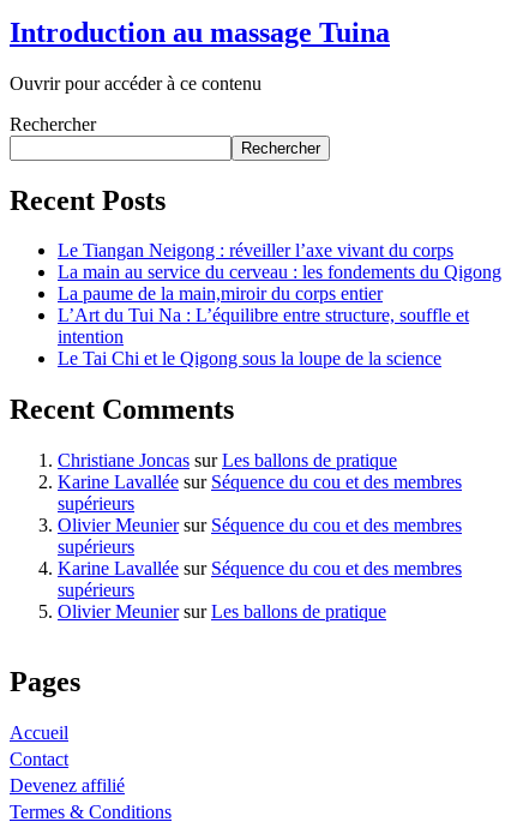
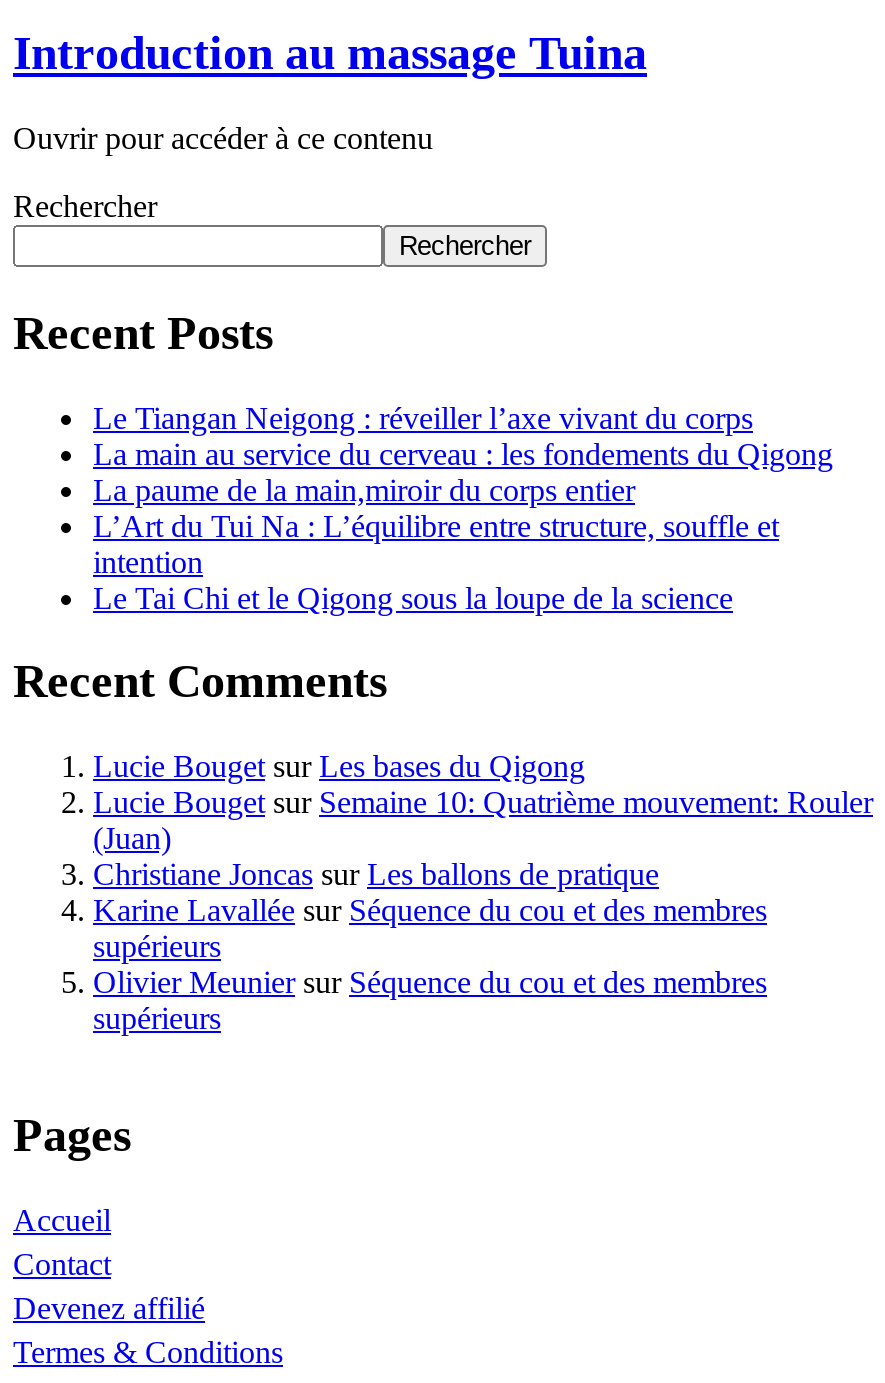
none -> [93,750,873,856] Lucie Bouget sur Les bases du Qigong | Lucie Bouget sur Semaine 10: Quatrième mouvement: Rouler | (Juan)
moved [58,450,462,557] -> [93,858,767,1036]: Christiane Joncas sur Les ballons de pratique | Karine Lavallée sur Séquence du cou et des membres | supérieurs | Olivier Meunier sur Séquence du cou et des membres | supérieurs
[58,558,462,622] Karine Lavallée sur Séquence du cou et des membres | supérieurs | Olivier Meunier sur Les ballons de pratique -> none

